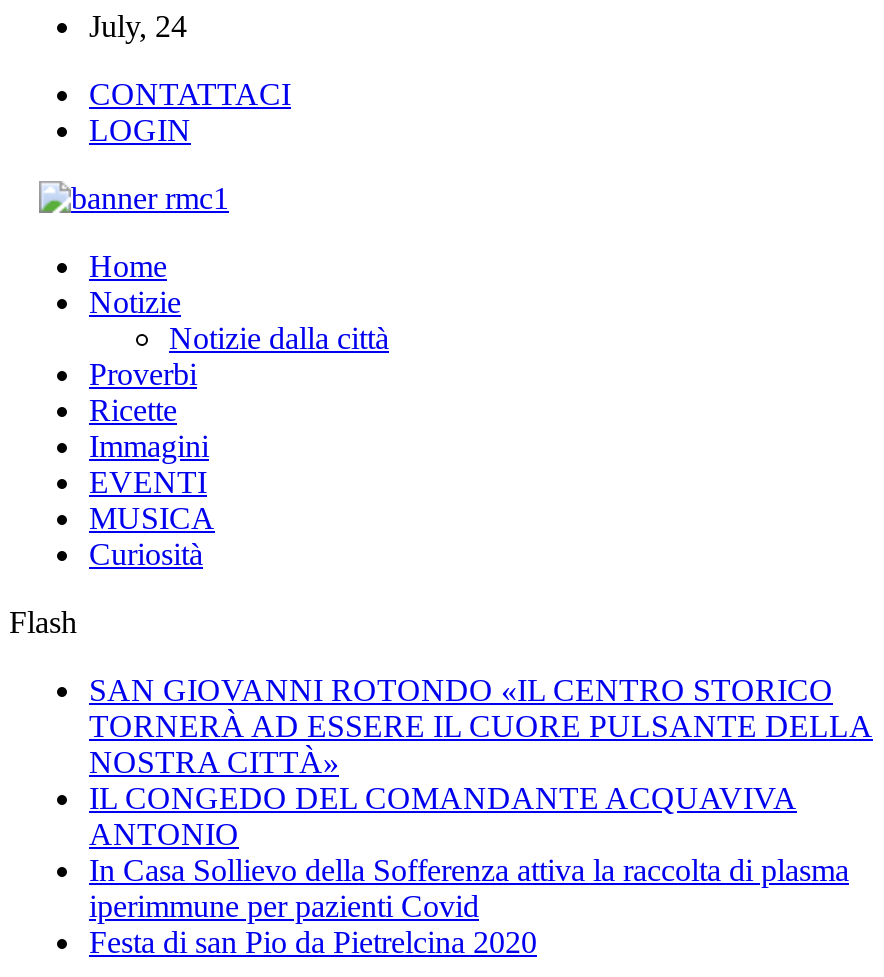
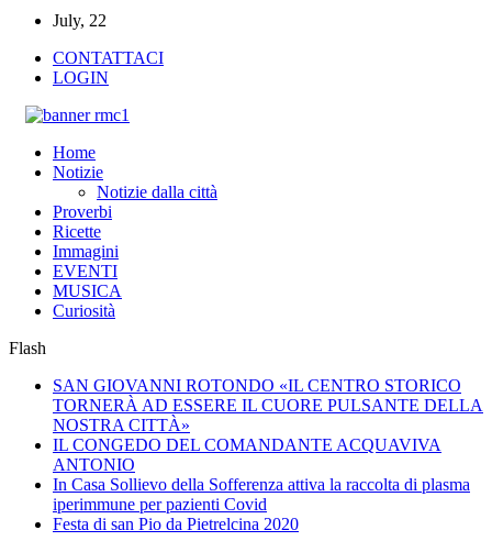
[89,9,187,43] July, 24 -> [53,11,107,30] July, 22

